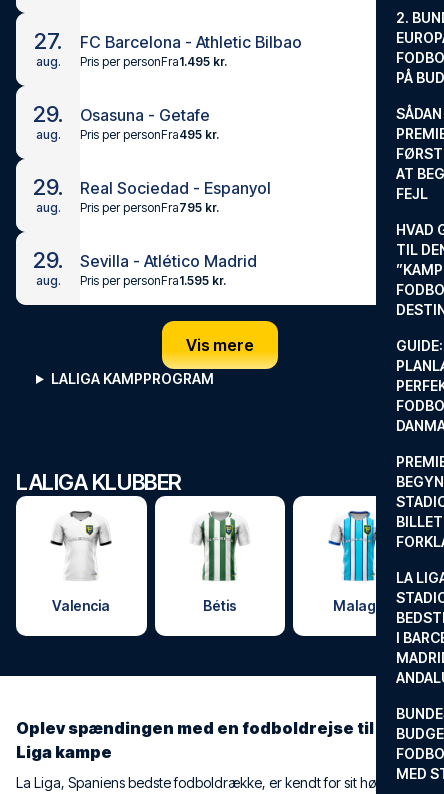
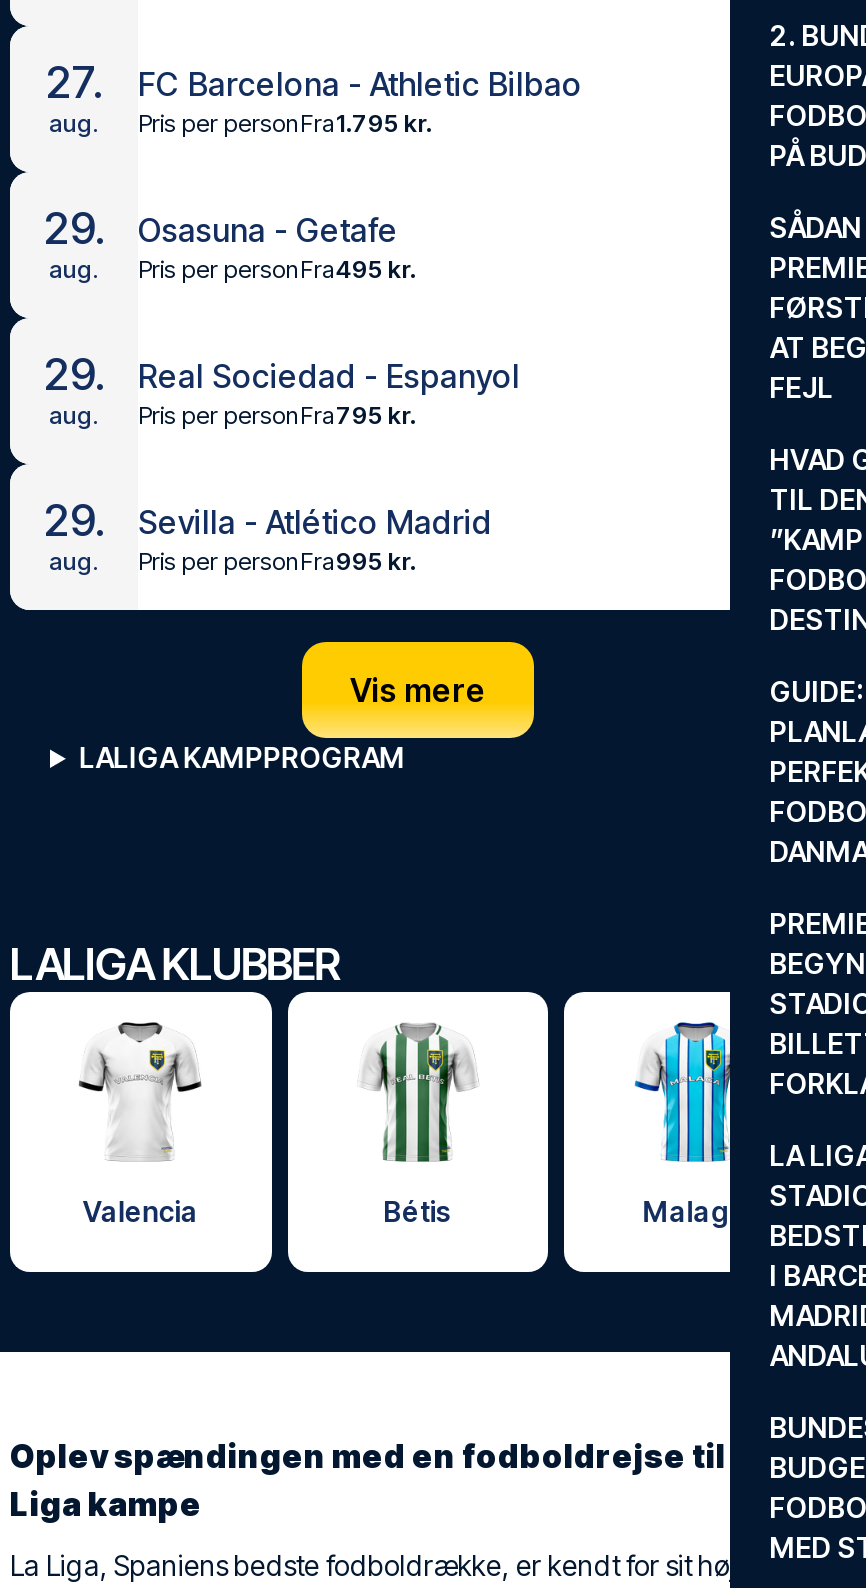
[80,53,227,68] Pris per personFra1.495 kr. -> [138,107,432,137] Pris per personFra1.795 kr.
[80,272,226,287] Pris per personFra1.595 kr. -> [138,545,416,575] Pris per personFra995 kr.

